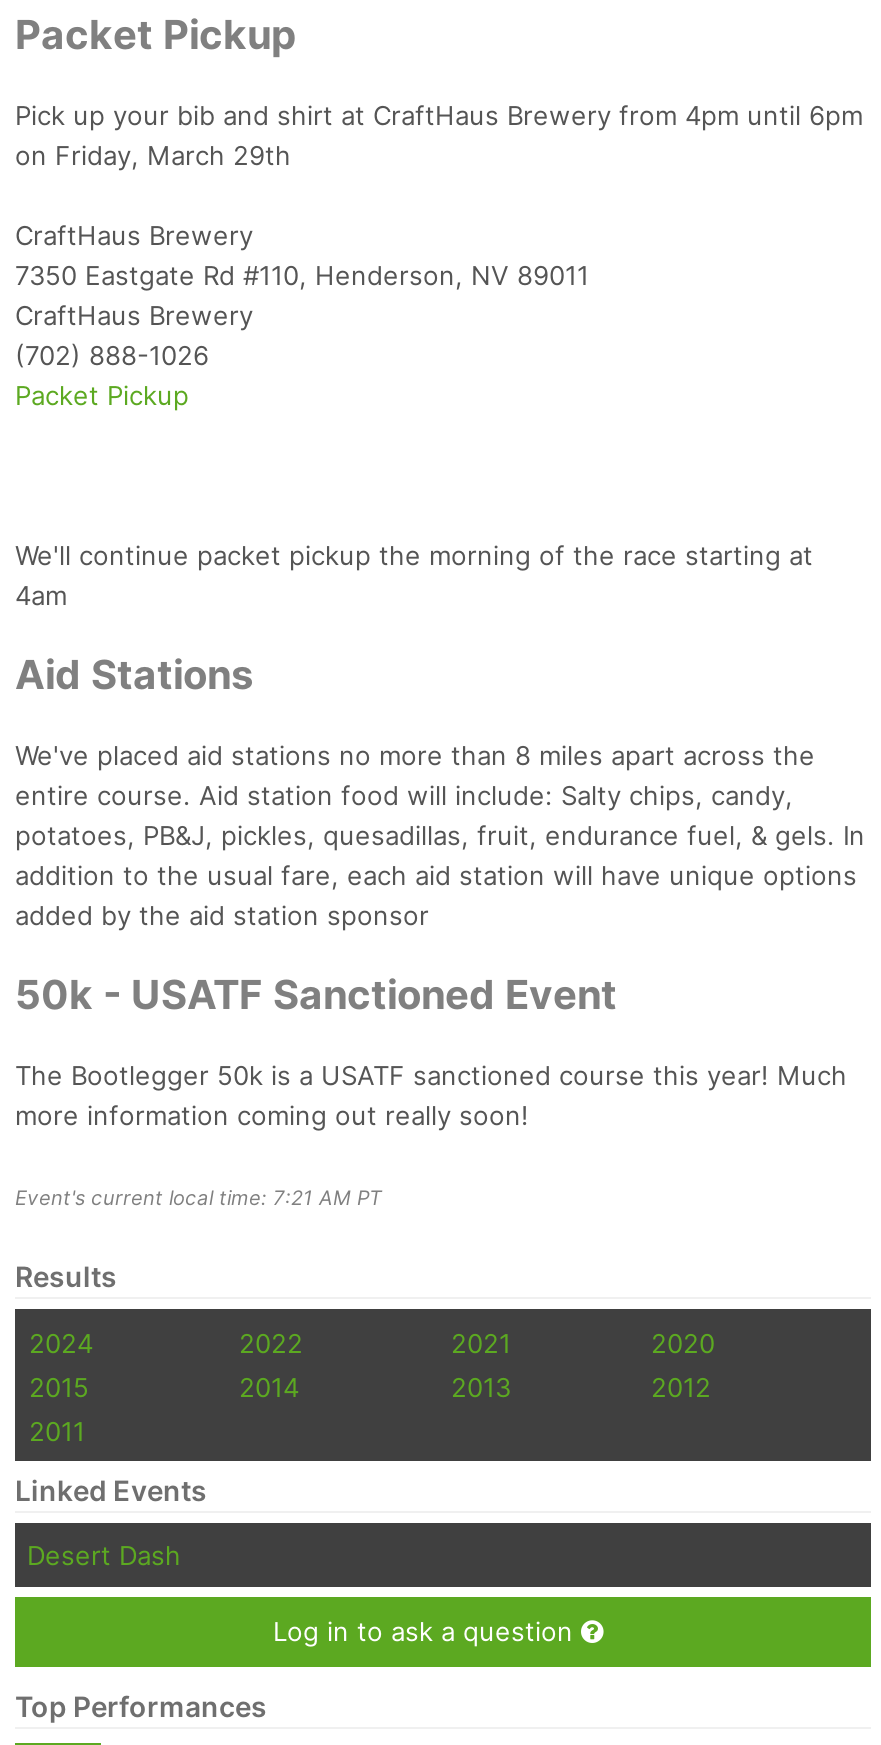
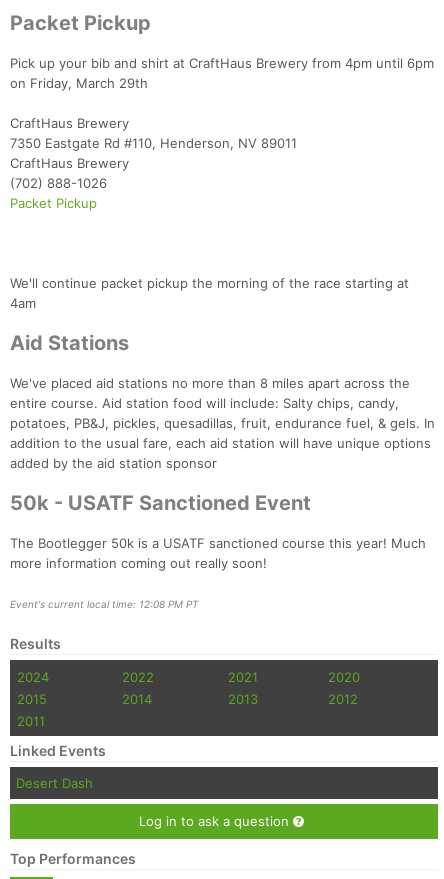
[15,1185,381,1209] Event's current local time: 7:21 AM PT -> [10,598,198,610] Event's current local time: 12:08 PM PT

